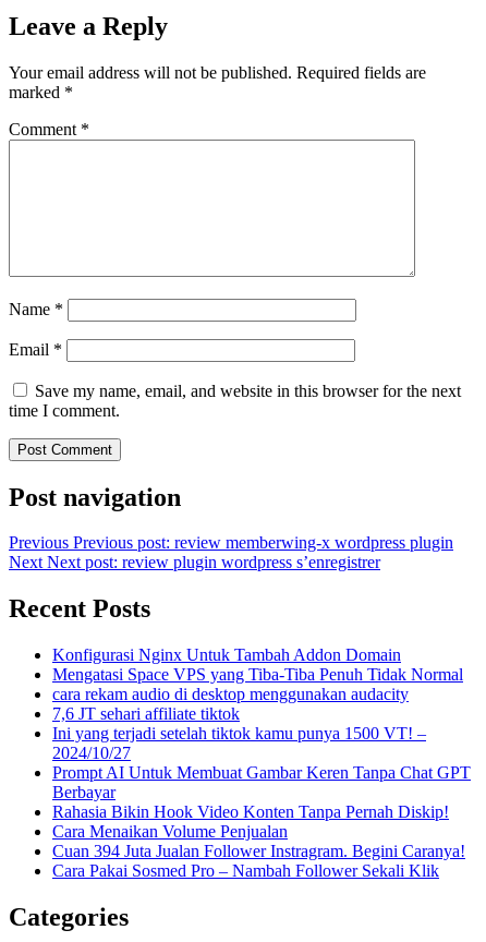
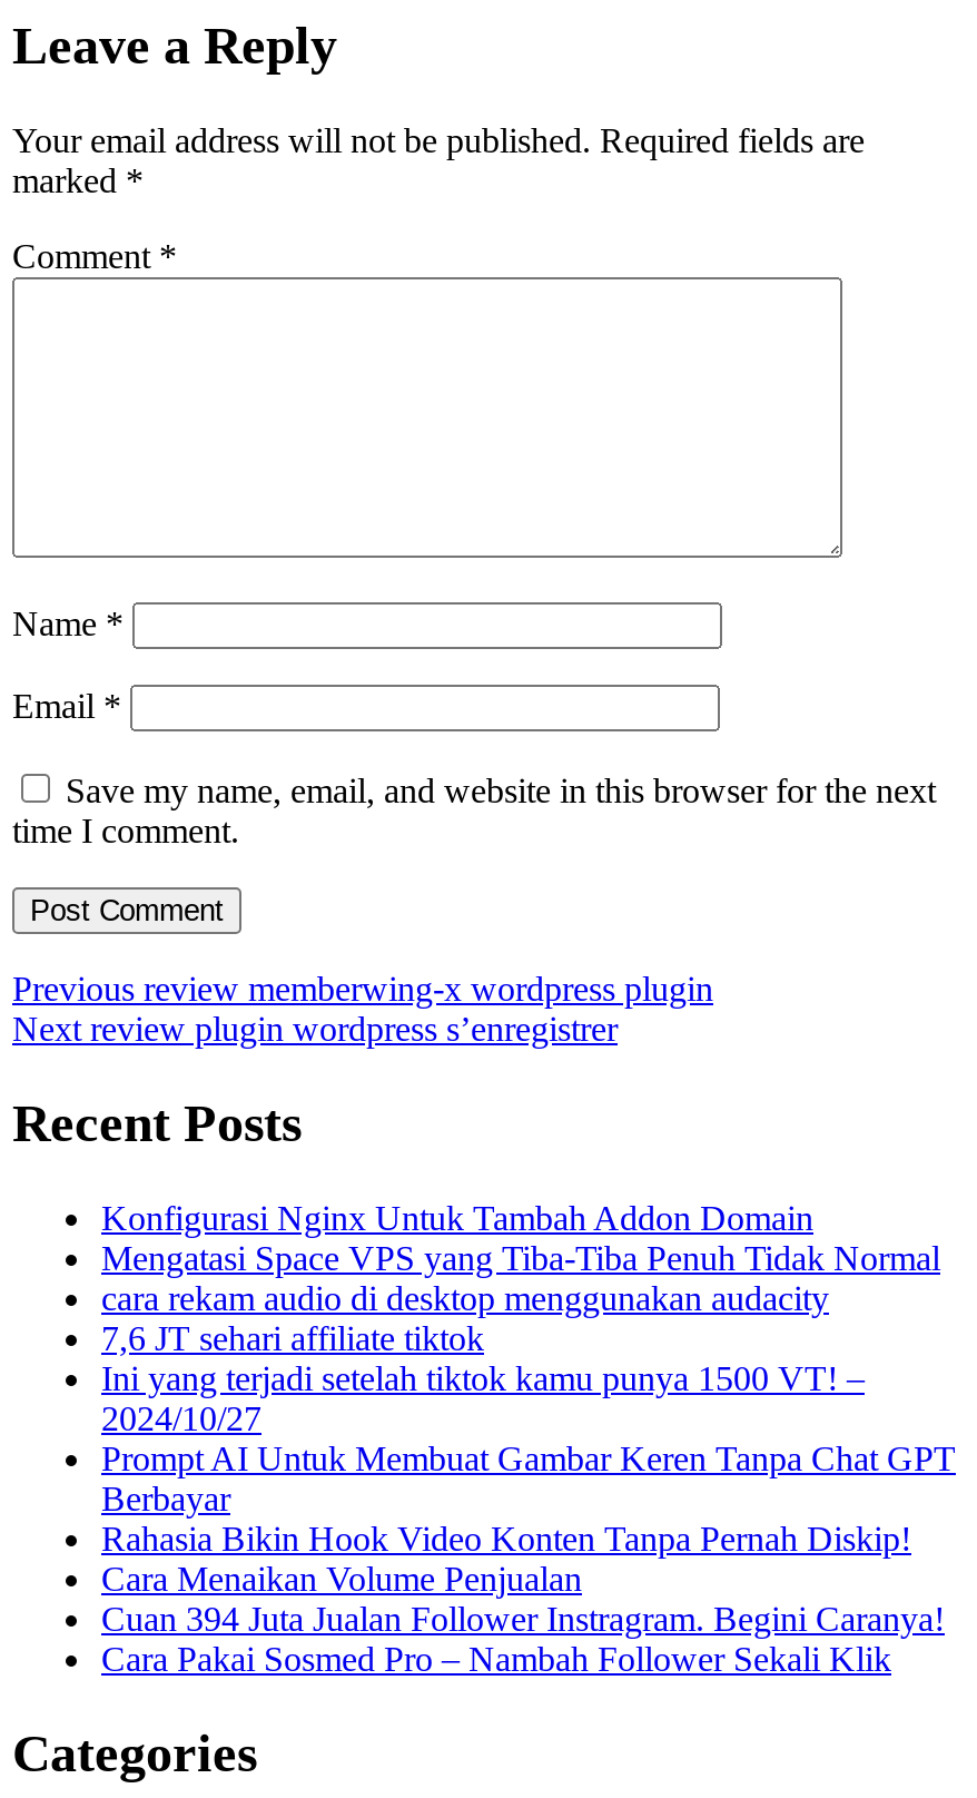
[9,482,453,572] Post navigation | Previous Previous post: review memberwing-x wordpress plugin | Next Next post: review plugin wordpress s’enregistrer -> [12,970,713,1048] Previous review memberwing-x wordpress plugin | Next review plugin wordpress s’enregistrer

